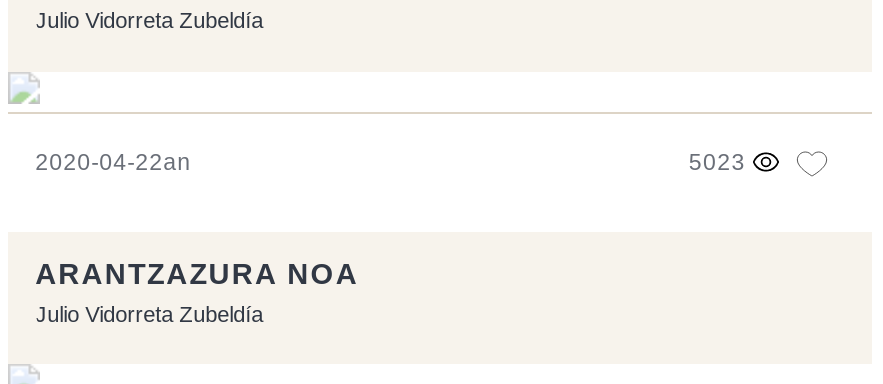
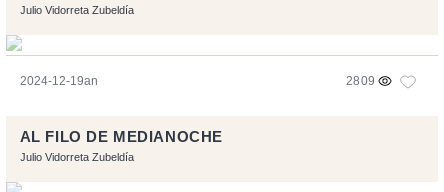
[35,150,746,174] 2020-04-22an | 5023 -> [20,75,375,87] 2024-12-19an | 2809
[35,257,359,289] ARANTZAZURA NOA -> [20,129,223,145] AL FILO DE MEDIANOCHE

